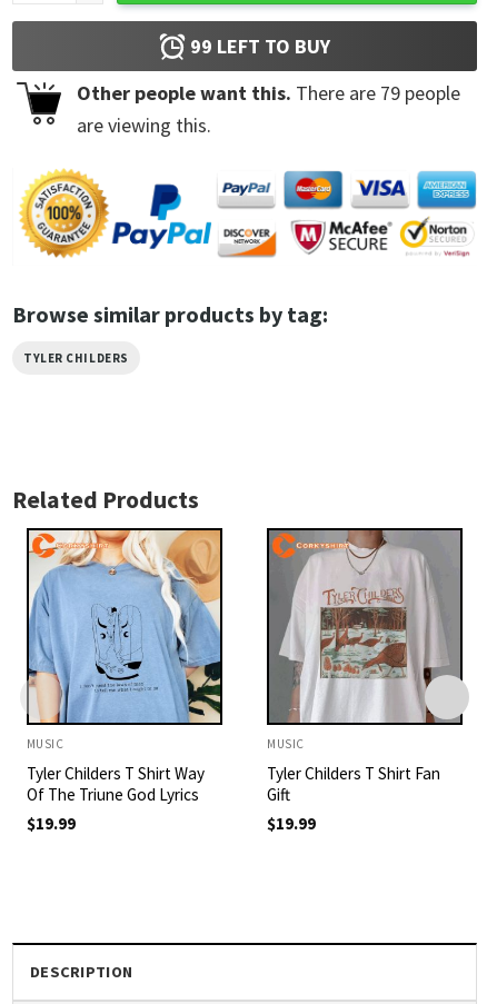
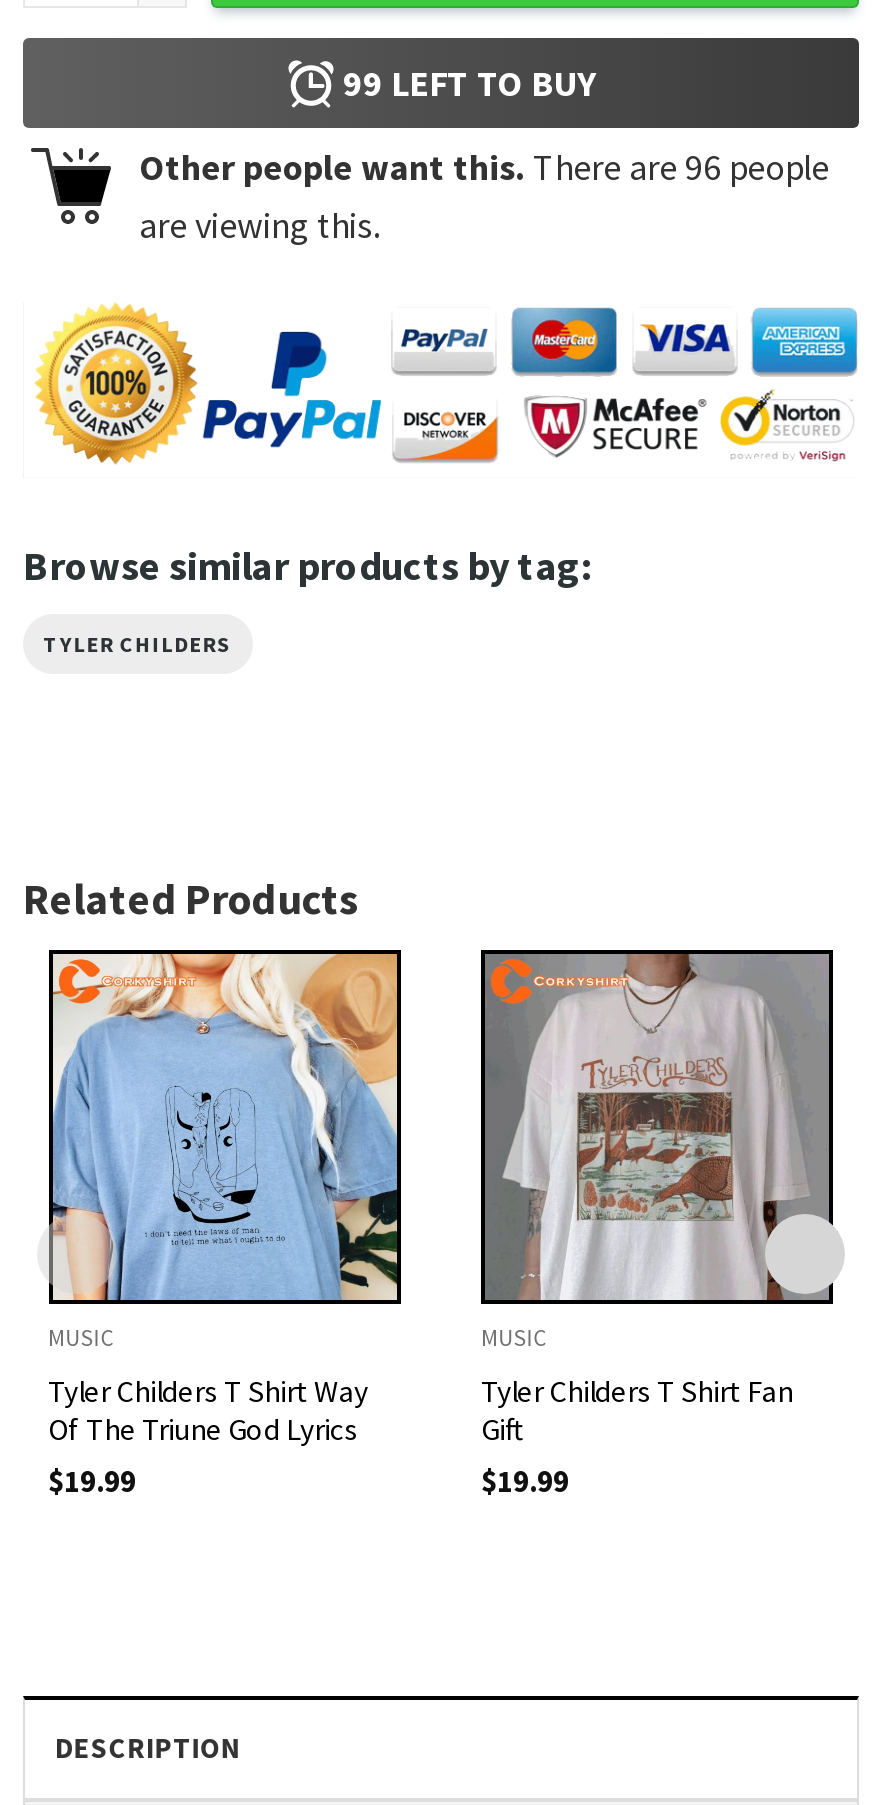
[77,80,460,106] Other people want this. There are 79 people -> [139,145,829,191] Other people want this. There are 96 people

